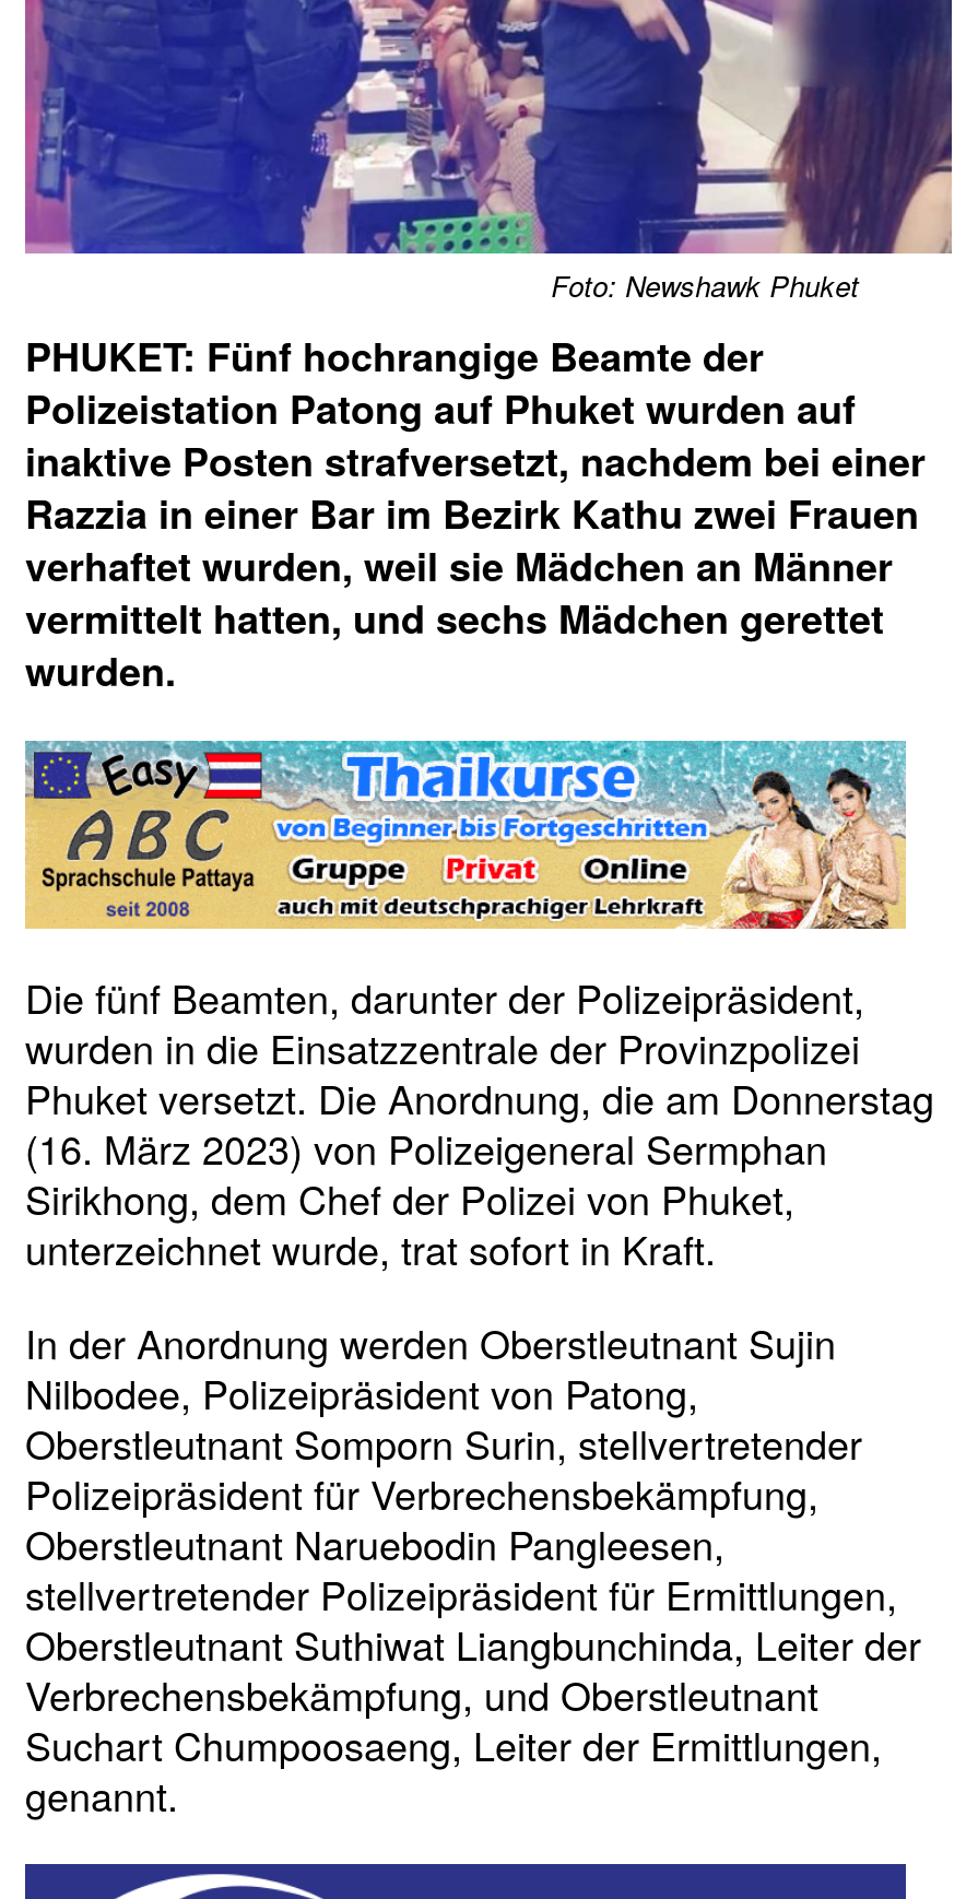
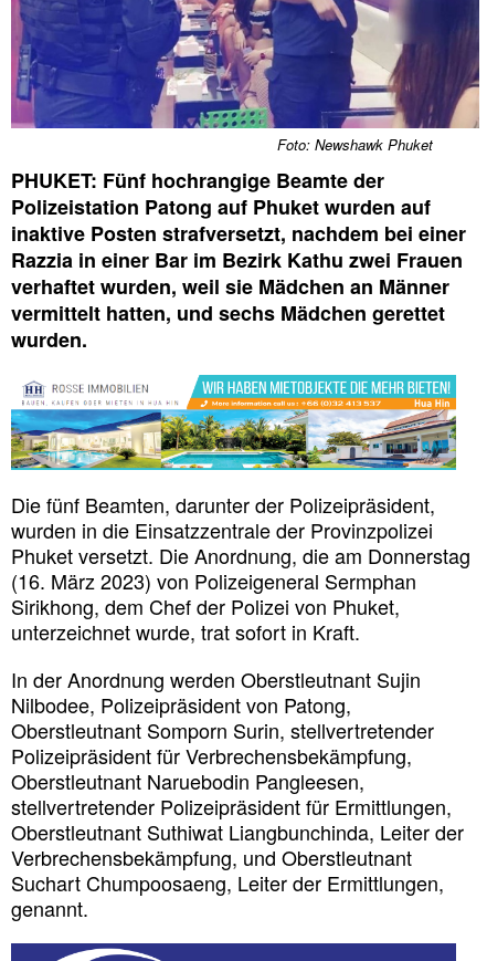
[23,739,908,931] [image] -> [10,375,457,471] [image]

